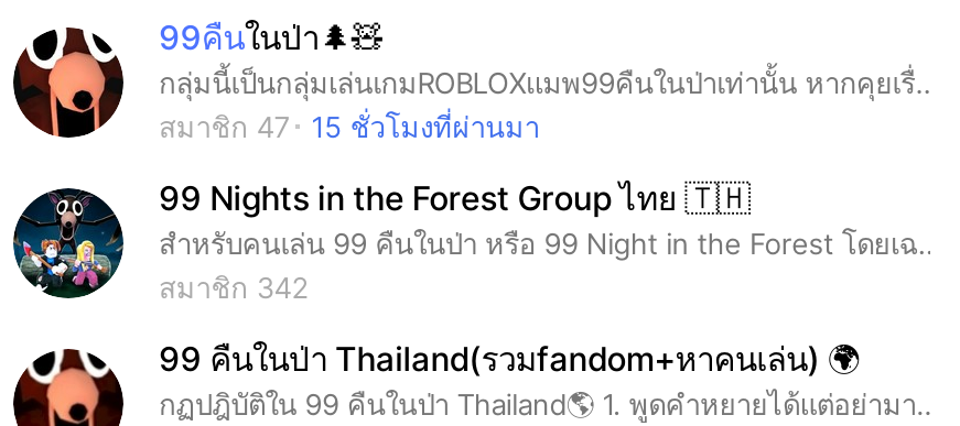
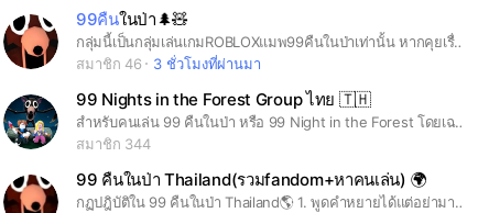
[159,109,289,144] สมาชิก 47 -> [76,55,142,72] สมาชิก 46
[311,109,540,144] 15 ชั่วโมงที่ผ่านมา -> [153,55,261,72] 3 ชั่วโมงที่ผ่านมา
[159,270,309,305] สมาชิก 342 -> [76,135,151,153] สมาชิก 344

